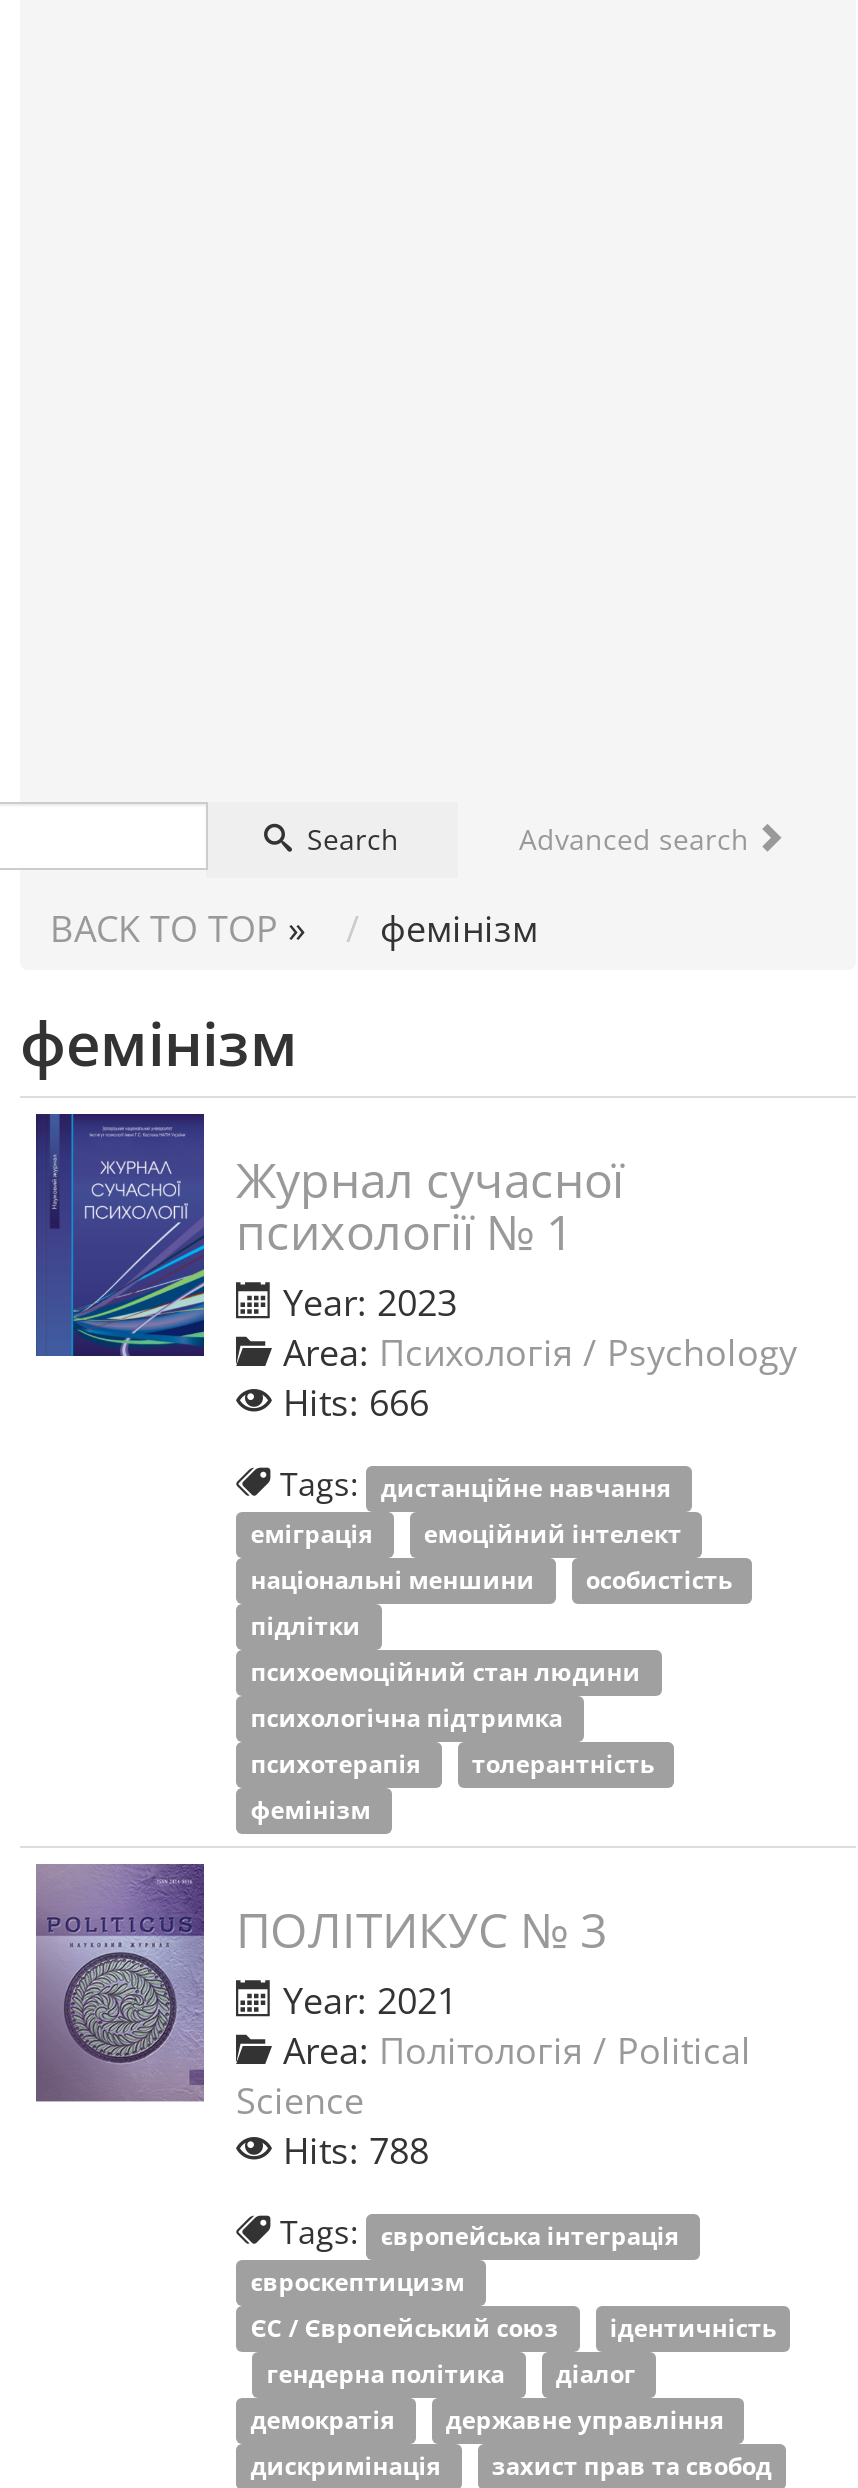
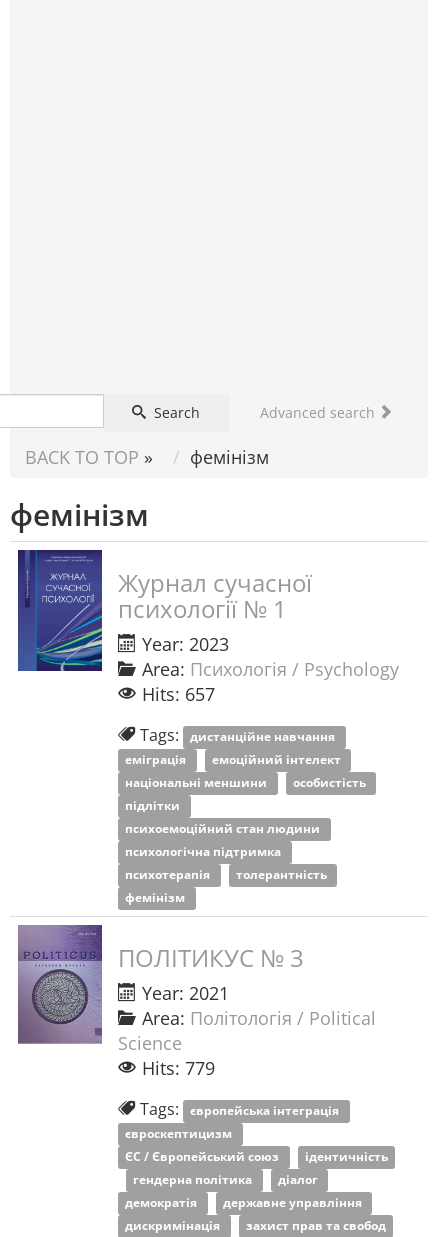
[273,1378,429,1426] Hits: 666 -> [136,682,214,706] Hits: 657
[273,2126,429,2174] Hits: 788 -> [136,1056,214,1080] Hits: 779

